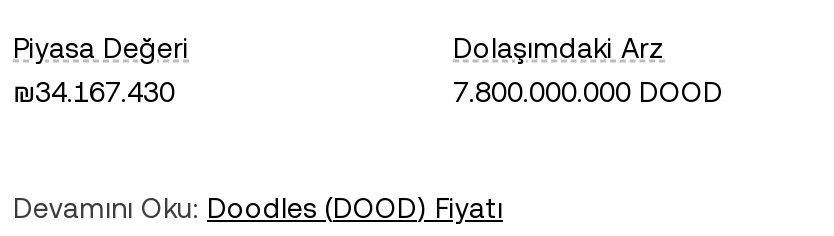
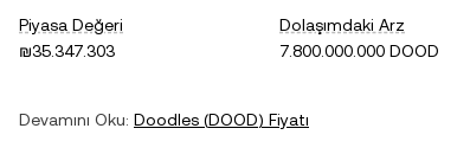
[13,76,175,108] ₪34.167.430 -> [19,41,115,60] ₪35.347.303

